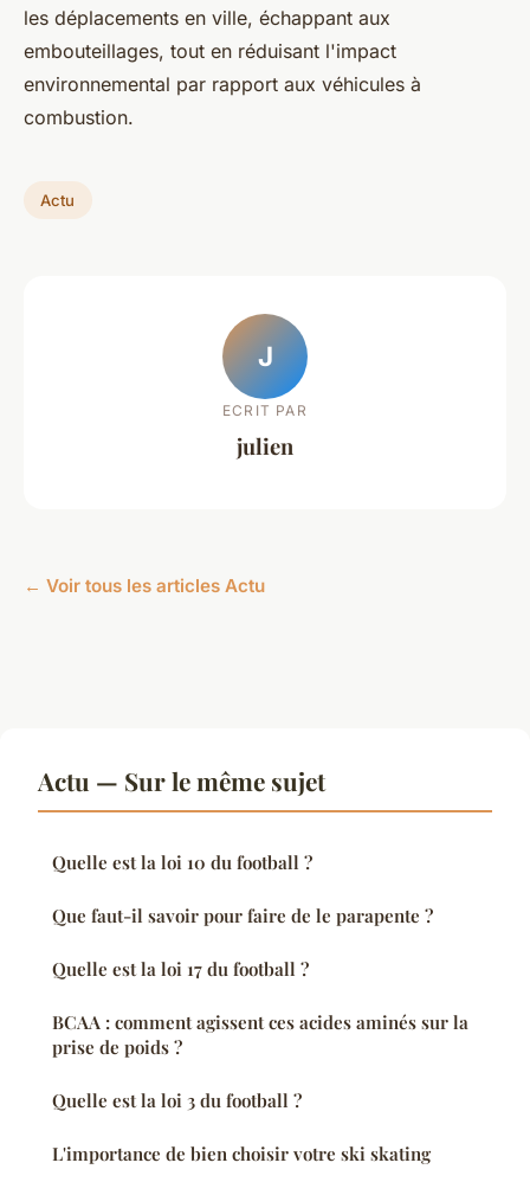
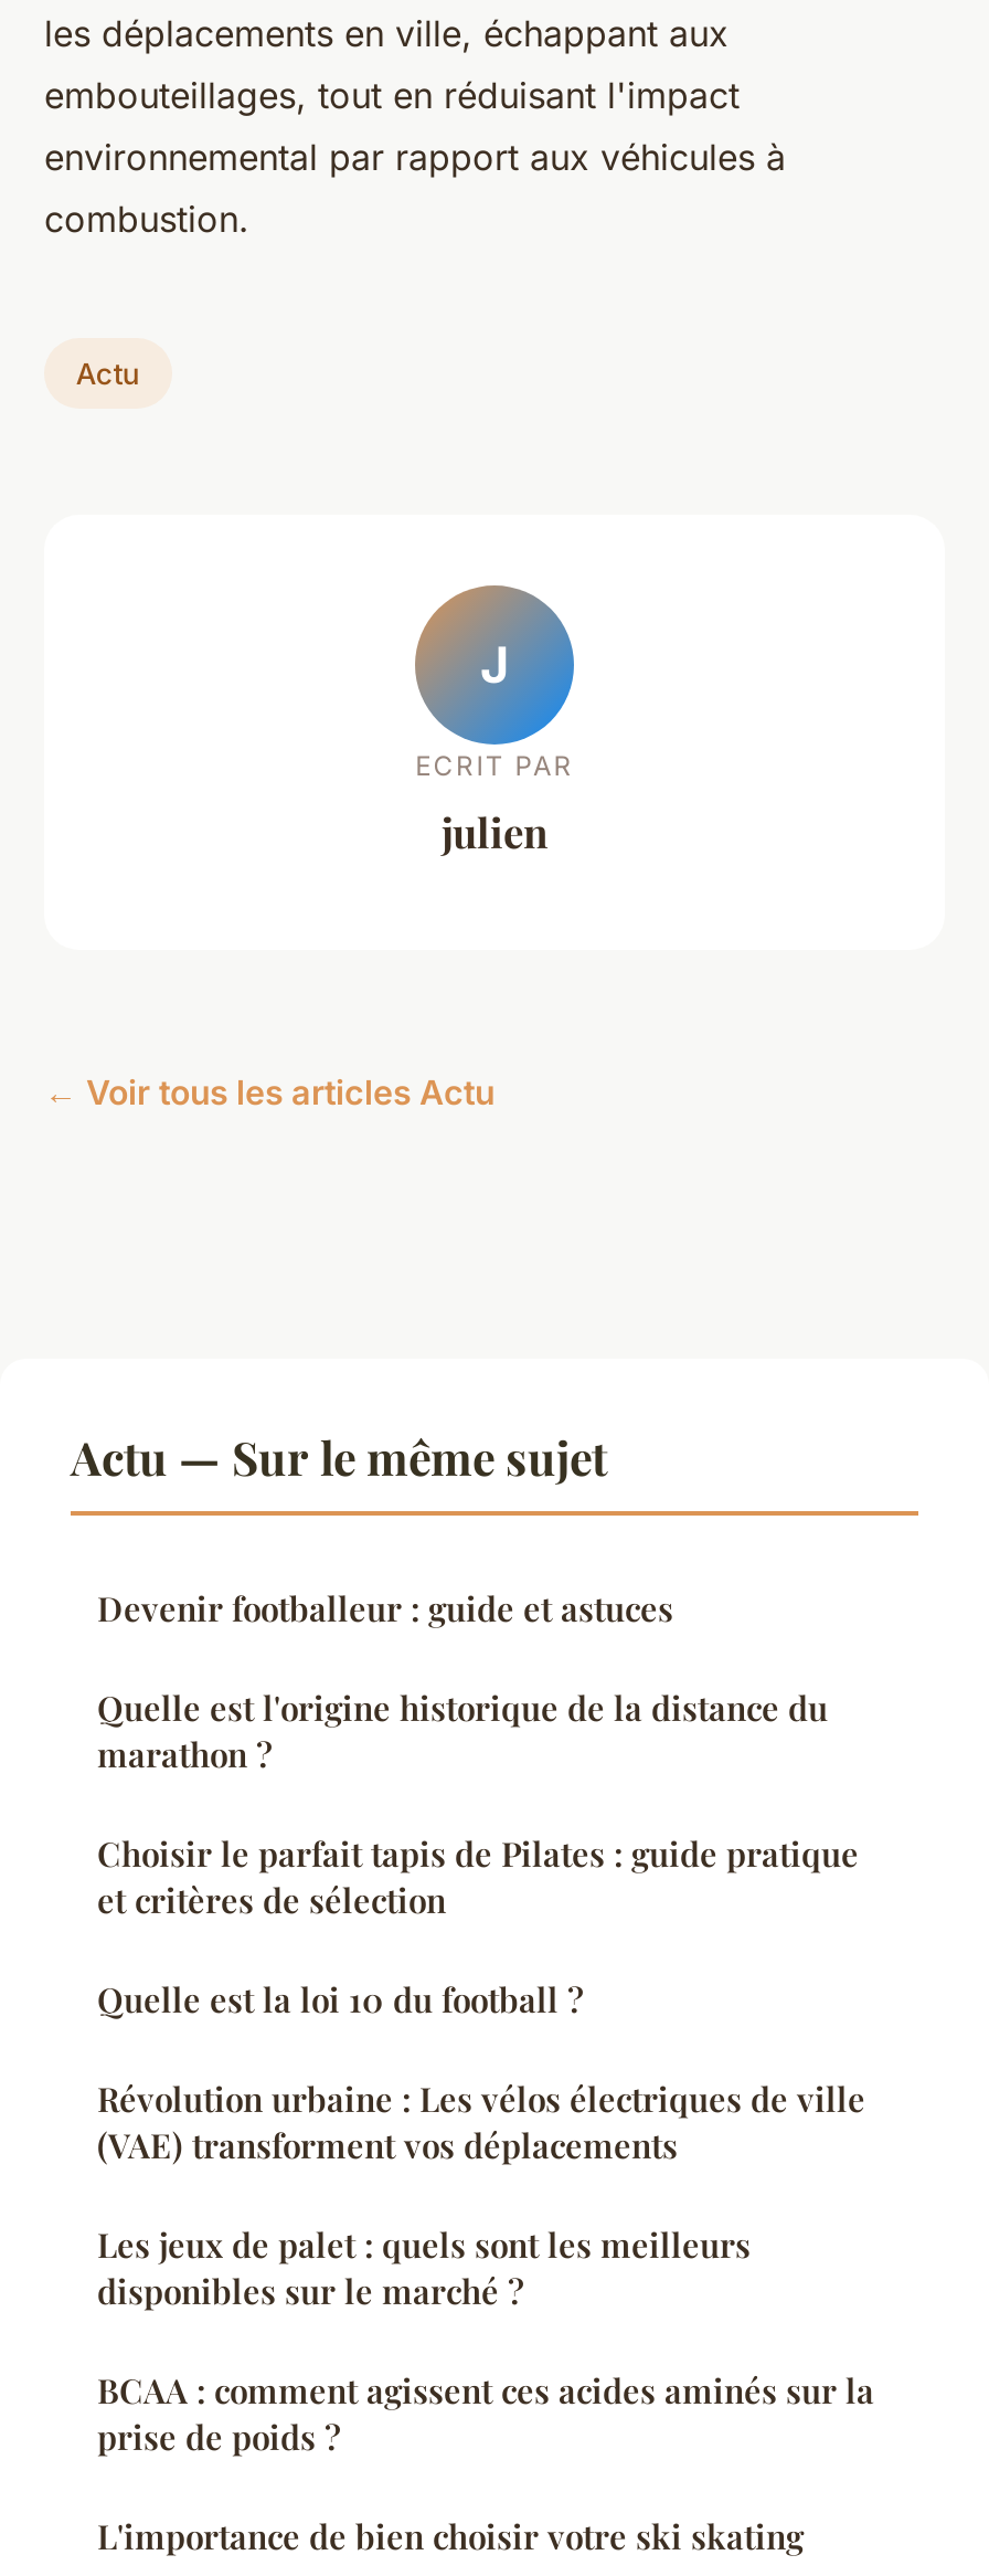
none -> [97,1586,859,1922] Devenir footballeur : guide et astuces | Quelle est l'origine historique de la distance du | marathon ? | Choisir le parfait tapis de Pilates : guide pratique | et critères de sélection
[52,904,433,927] Que faut-il savoir pour faire de le parapente ? -> [97,2077,865,2167] Révolution urbaine : Les vélos électriques de ville | (VAE) transforment vos déplacements
[52,957,309,981] Quelle est la loi 17 du football ? -> [97,2223,751,2313] Les jeux de palet : quels sont les meilleurs | disponibles sur le marché ?
moved [52,1010,468,1059] -> [97,2368,874,2459]: BCAA : comment agissent ces acides aminés sur la | prise de poids ?
[52,1088,302,1112] Quelle est la loi 3 du football ? -> none

